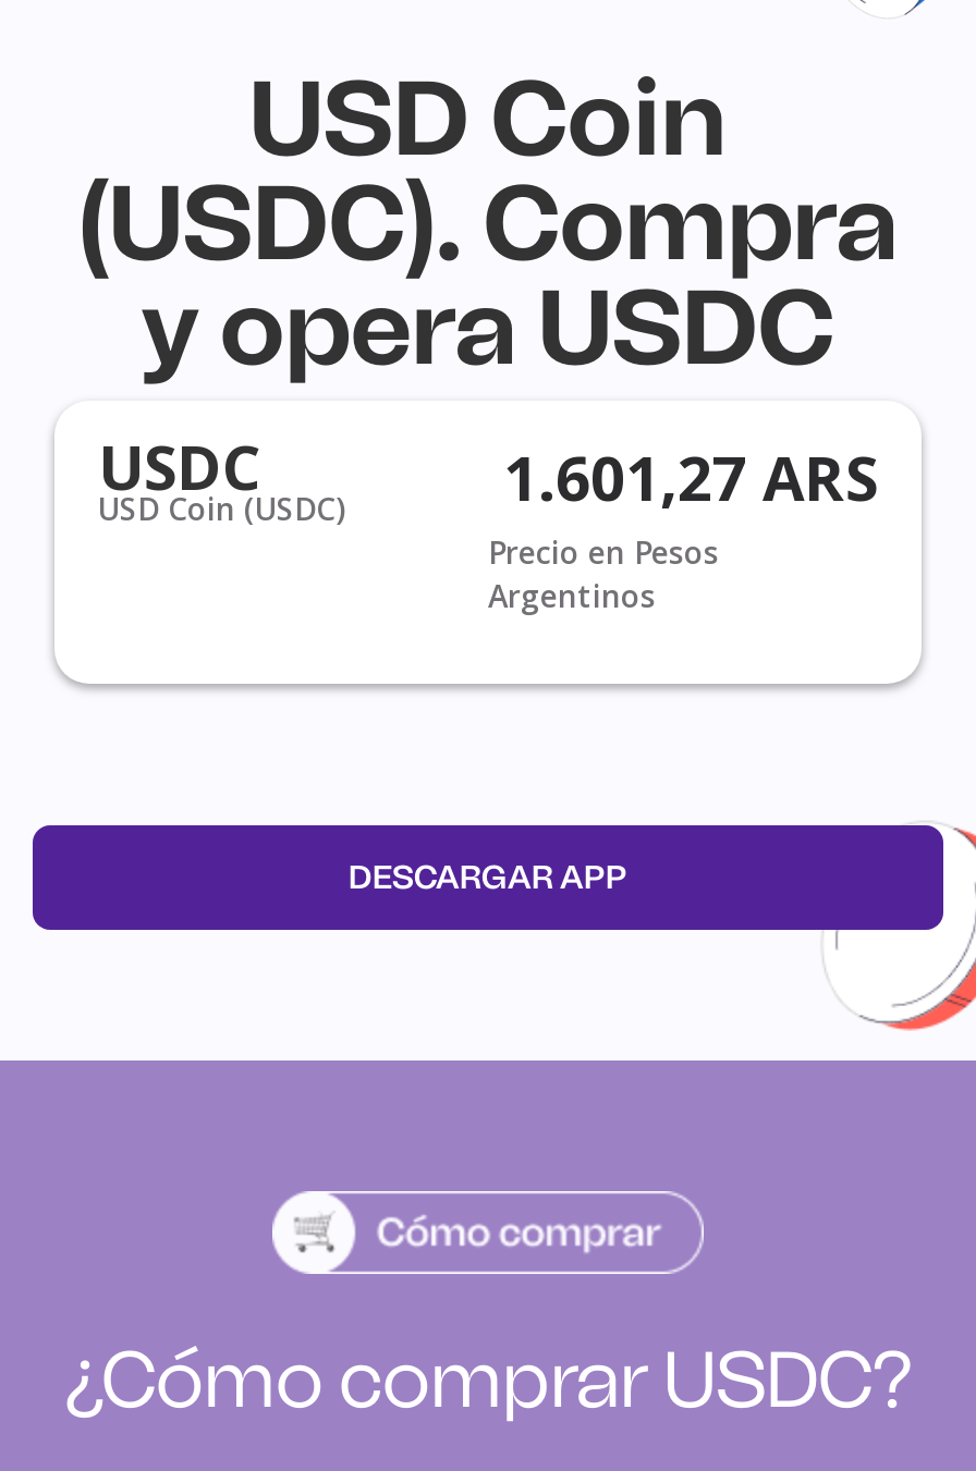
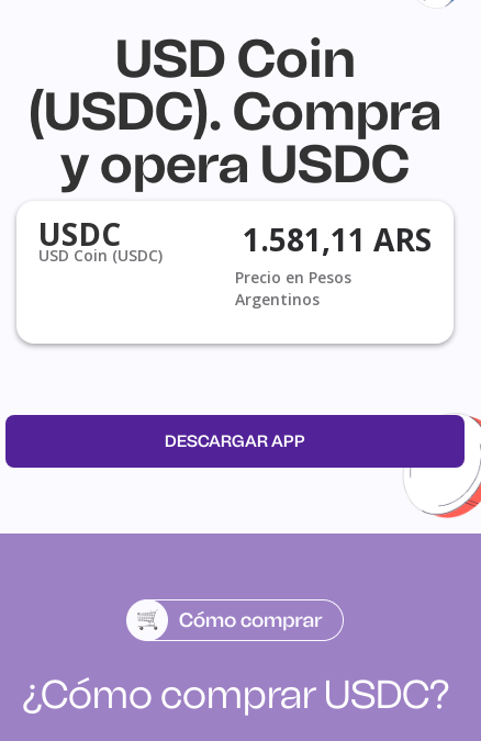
[503,434,878,517] 1.601,27 ARS -> [243,219,432,261] 1.581,11 ARS

